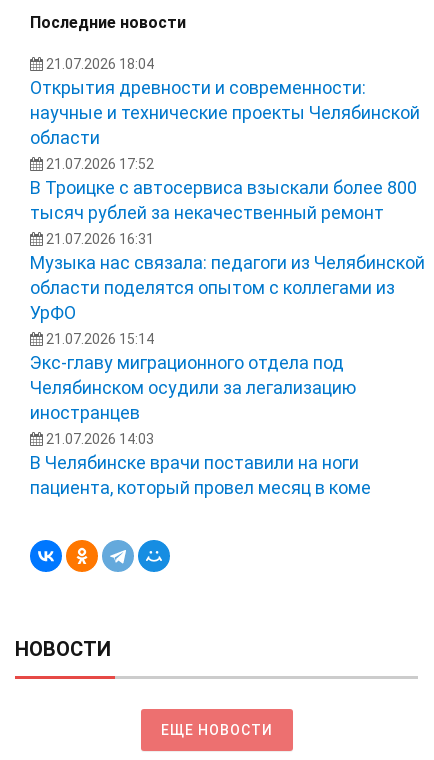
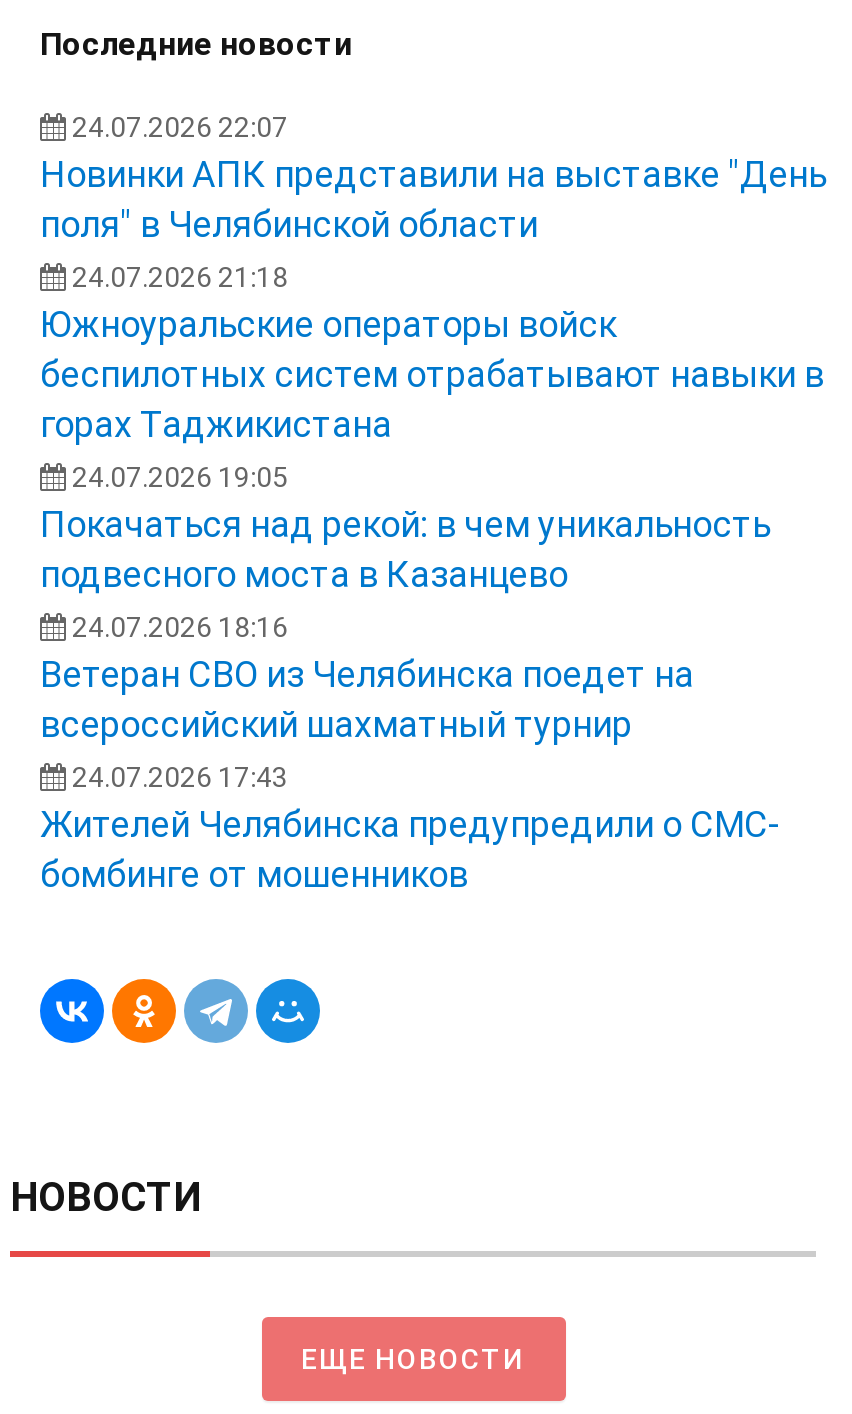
[30,56,425,498] 21.07.2026 18:04 | Открытия древности и современности: | научные и технические проекты Челябинской | области | 21.07.2026 17:52 | В Троицке с автосервиса взыскали более 800 | тысяч рублей за некачественный ремонт | 21.07.2026 16:31 | Музыка нас связала: педагоги из Челябинской | области поделятся опытом с коллегами из | УрФО | 21.07.2026 15:14 | Экс-главу миграционного отдела под | Челябинском осудили за легализацию | иностранцев | 21.07.2026 14:03 | В Челябинске врачи поставили на ноги | пациента, который провел месяц в коме -> [40,110,826,894] 24.07.2026 22:07 | Новинки АПК представили на выставке "День | поля" в Челябинской области | 24.07.2026 21:18 | Южноуральские операторы войск | беспилотных систем отрабатывают навыки в | горах Таджикистана | 24.07.2026 19:05 | Покачаться над рекой: в чем уникальность | подвесного моста в Казанцево | 24.07.2026 18:16 | Ветеран СВО из Челябинска поедет на | всероссийский шахматный турнир | 24.07.2026 17:43 | Жителей Челябинска предупредили о СМС- | бомбинге от мошенников

